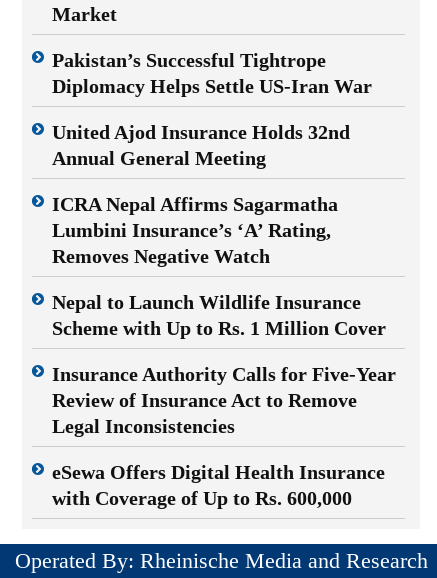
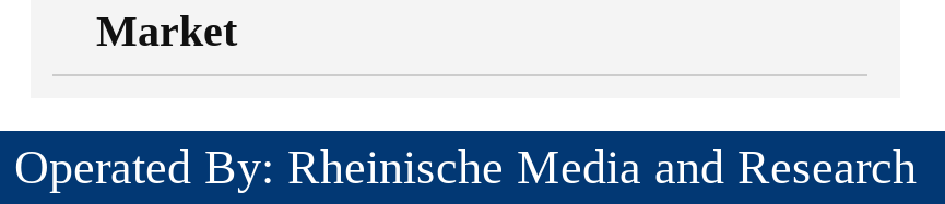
[52,49,396,509] Pakistan’s Successful Tightrope | Diplomacy Helps Settle US-Iran War | United Ajod Insurance Holds 32nd | Annual General Meeting | ICRA Nepal Affirms Sagarmatha | Lumbini Insurance’s ‘A’ Rating, | Removes Negative Watch | Nepal to Launch Wildlife Insurance | Scheme with Up to Rs. 1 Million Cover | Insurance Authority Calls for Five-Year | Review of Insurance Act to Remove | Legal Inconsistencies | eSewa Offers Digital Health Insurance | with Coverage of Up to Rs. 600,000 -> none

